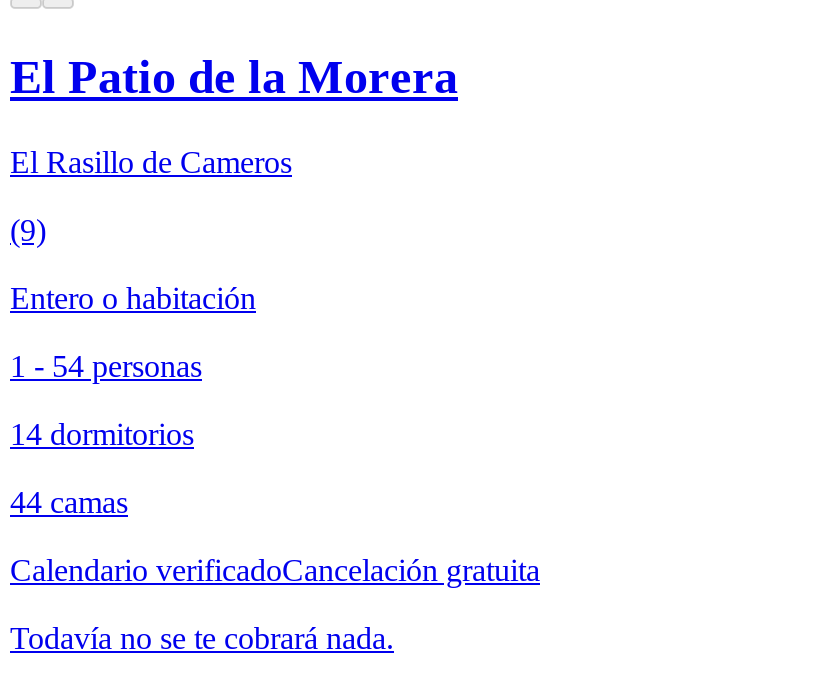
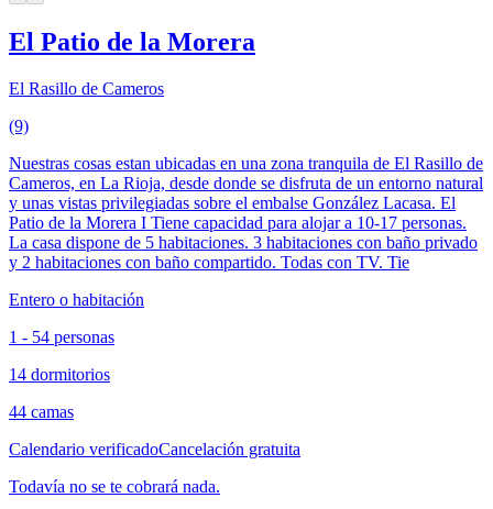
none -> [9,154,483,272] Nuestras cosas estan ubicadas en una zona tranquila de El Rasillo de | Cameros, en La Rioja, desde donde se disfruta de un entorno natural | y unas vistas privilegiadas sobre el embalse González Lacasa. El | Patio de la Morera I Tiene capacidad para alojar a 10-17 personas. | La casa dispone de 5 habitaciones. 3 habitaciones con baño privado | y 2 habitaciones con baño compartido. Todas con TV. Tie

